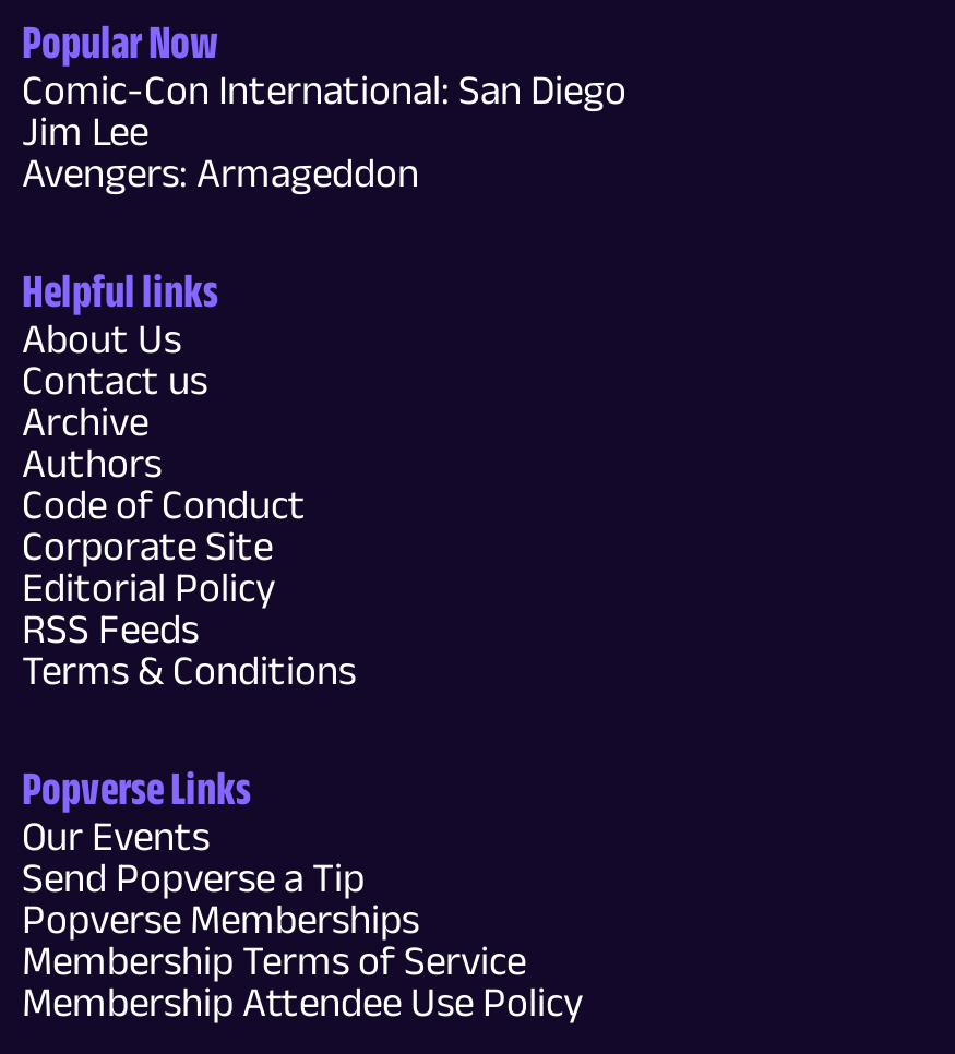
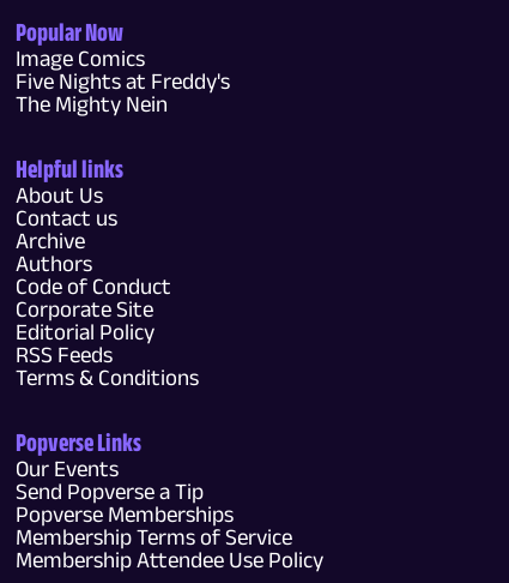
[22,66,626,195] Comic-Con International: San Diego | Jim Lee | Avengers: Armageddon -> [16,45,230,116] Image Comics | Five Nights at Freddy's | The Mighty Nein

